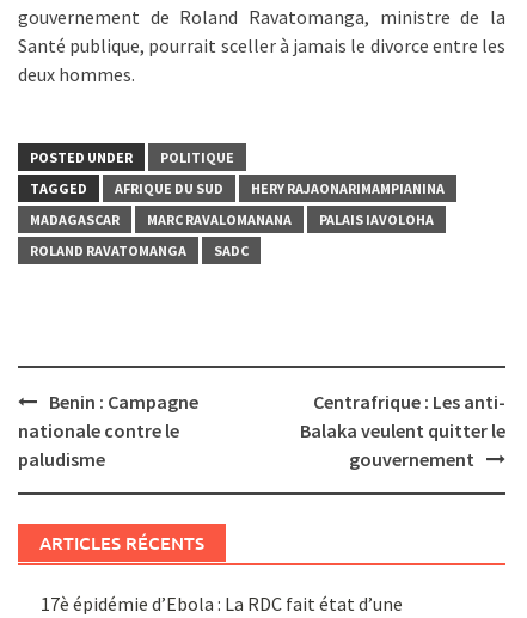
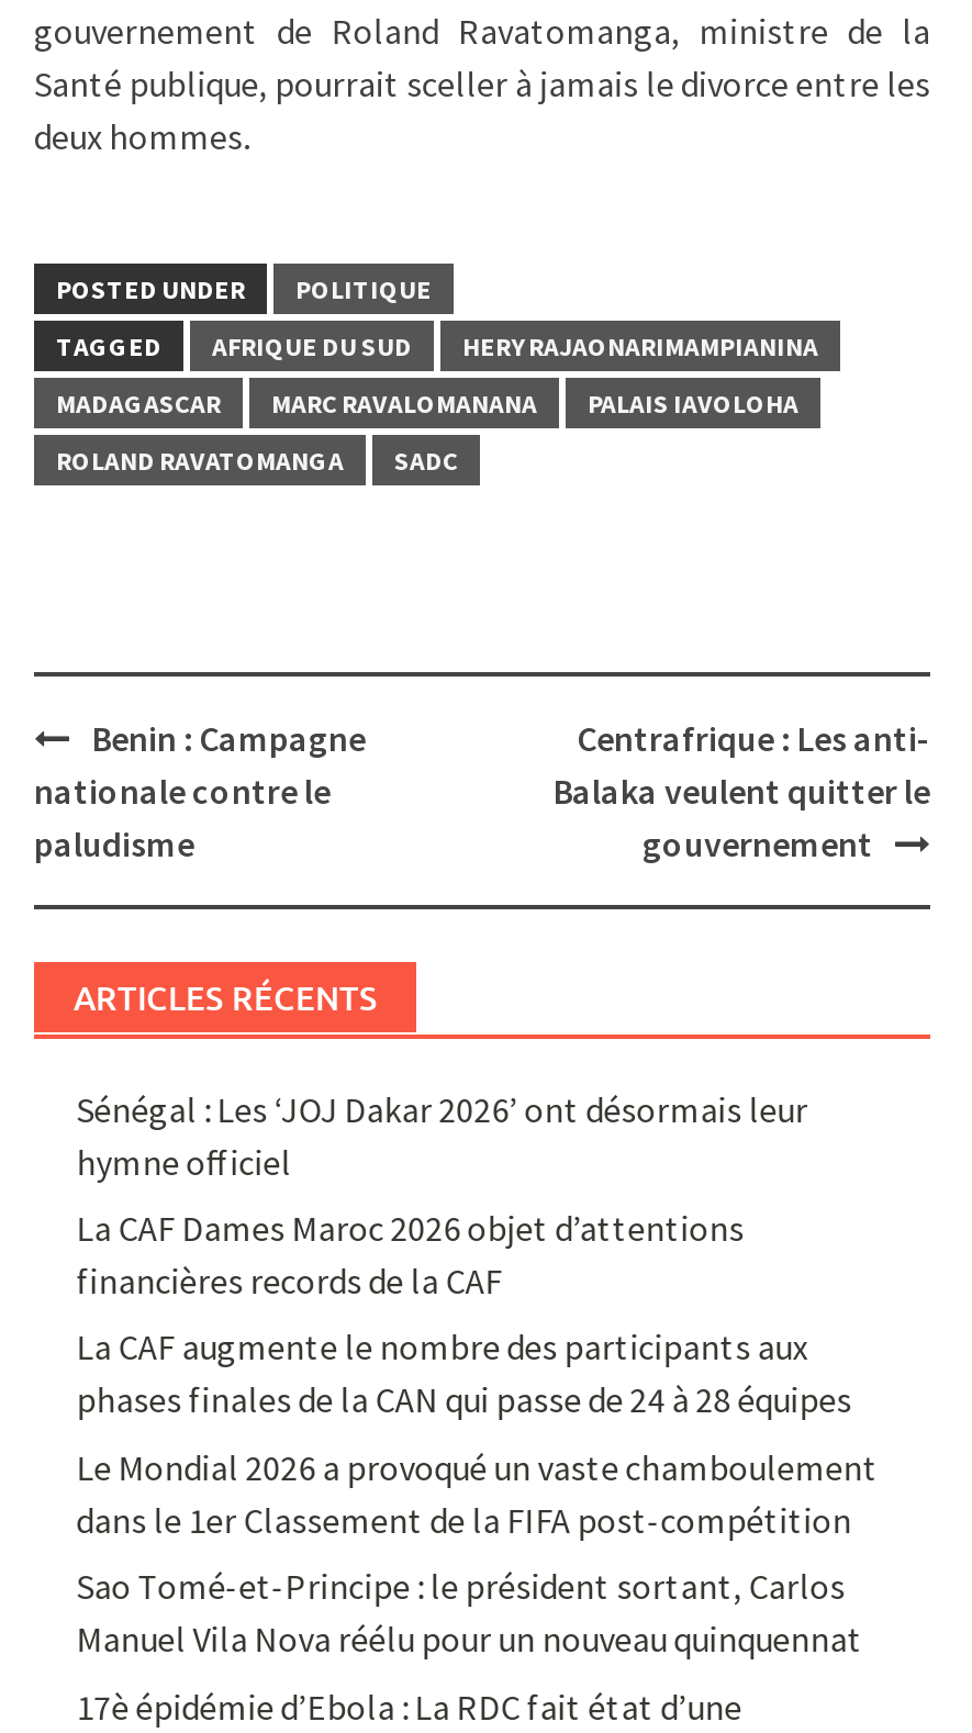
none -> [76,1086,878,1661] Sénégal : Les ‘JOJ Dakar 2026’ ont désormais leur | hymne officiel | La CAF Dames Maroc 2026 objet d’attentions | financières records de la CAF | La CAF augmente le nombre des participants aux | phases finales de la CAN qui passe de 24 à 28 équipes | Le Mondial 2026 a provoqué un vaste chamboulement | dans le 1er Classement de la FIFA post-compétition | Sao Tomé-et-Principe : le président sortant, Carlos | Manuel Vila Nova réélu pour un nouveau quinquennat

